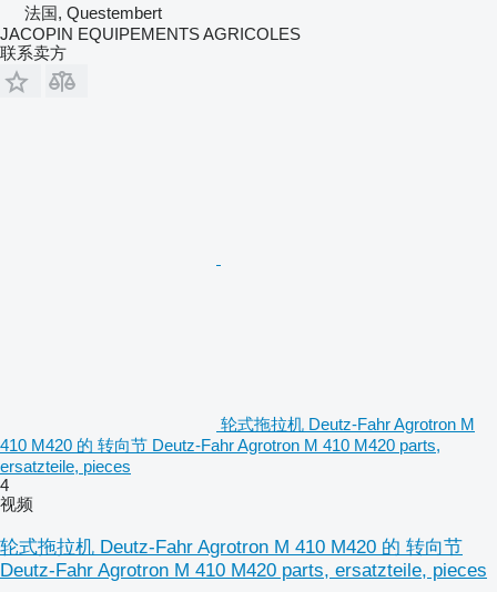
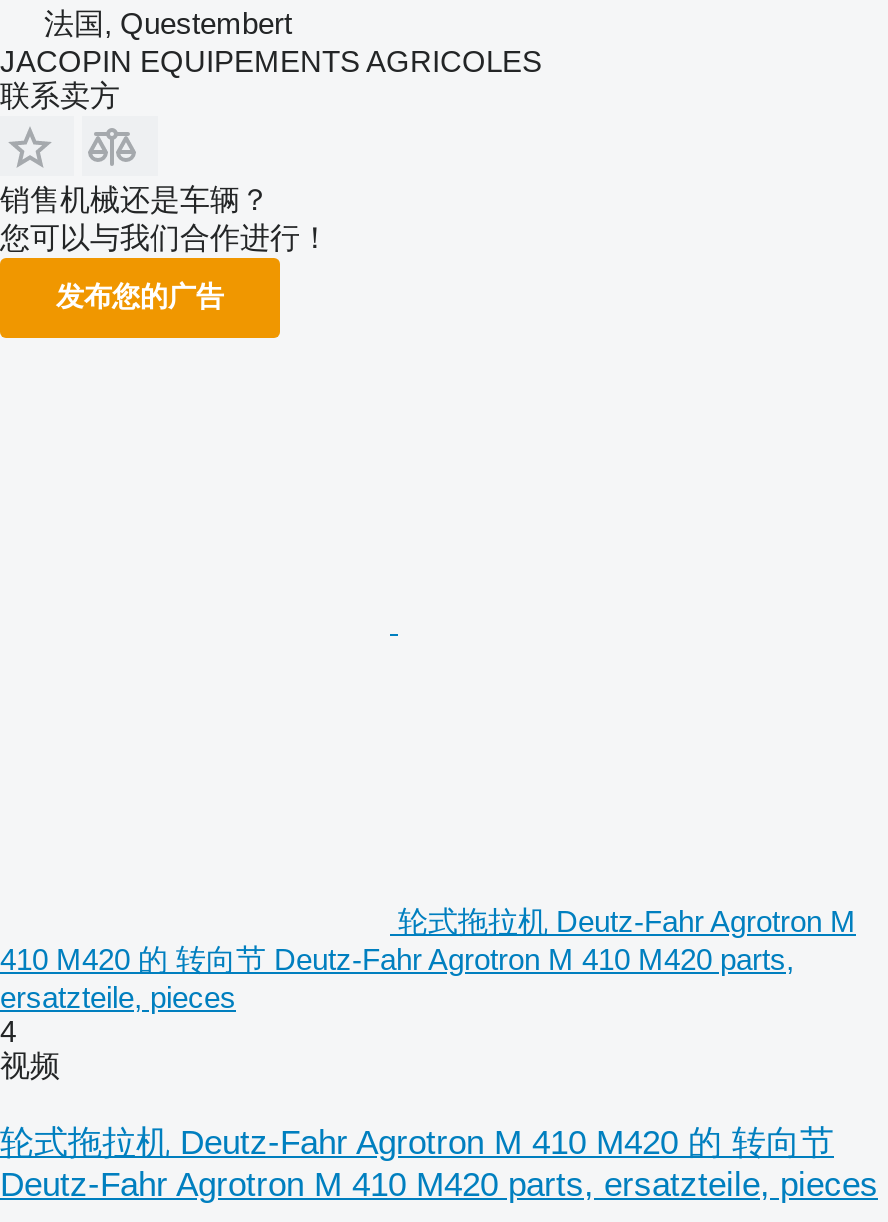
none -> [0,182,330,312] 销售机械还是车辆？ | 您可以与我们合作进行！ | 发布您的广告

